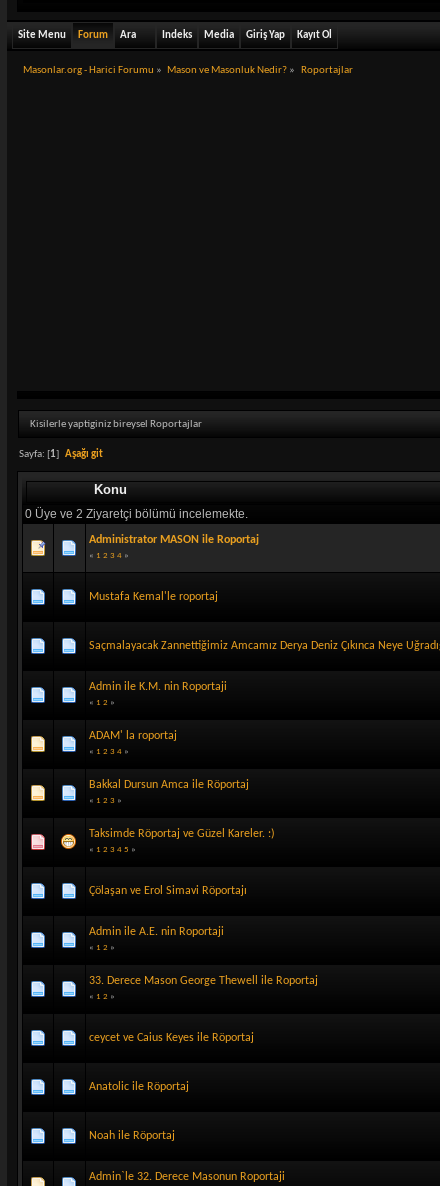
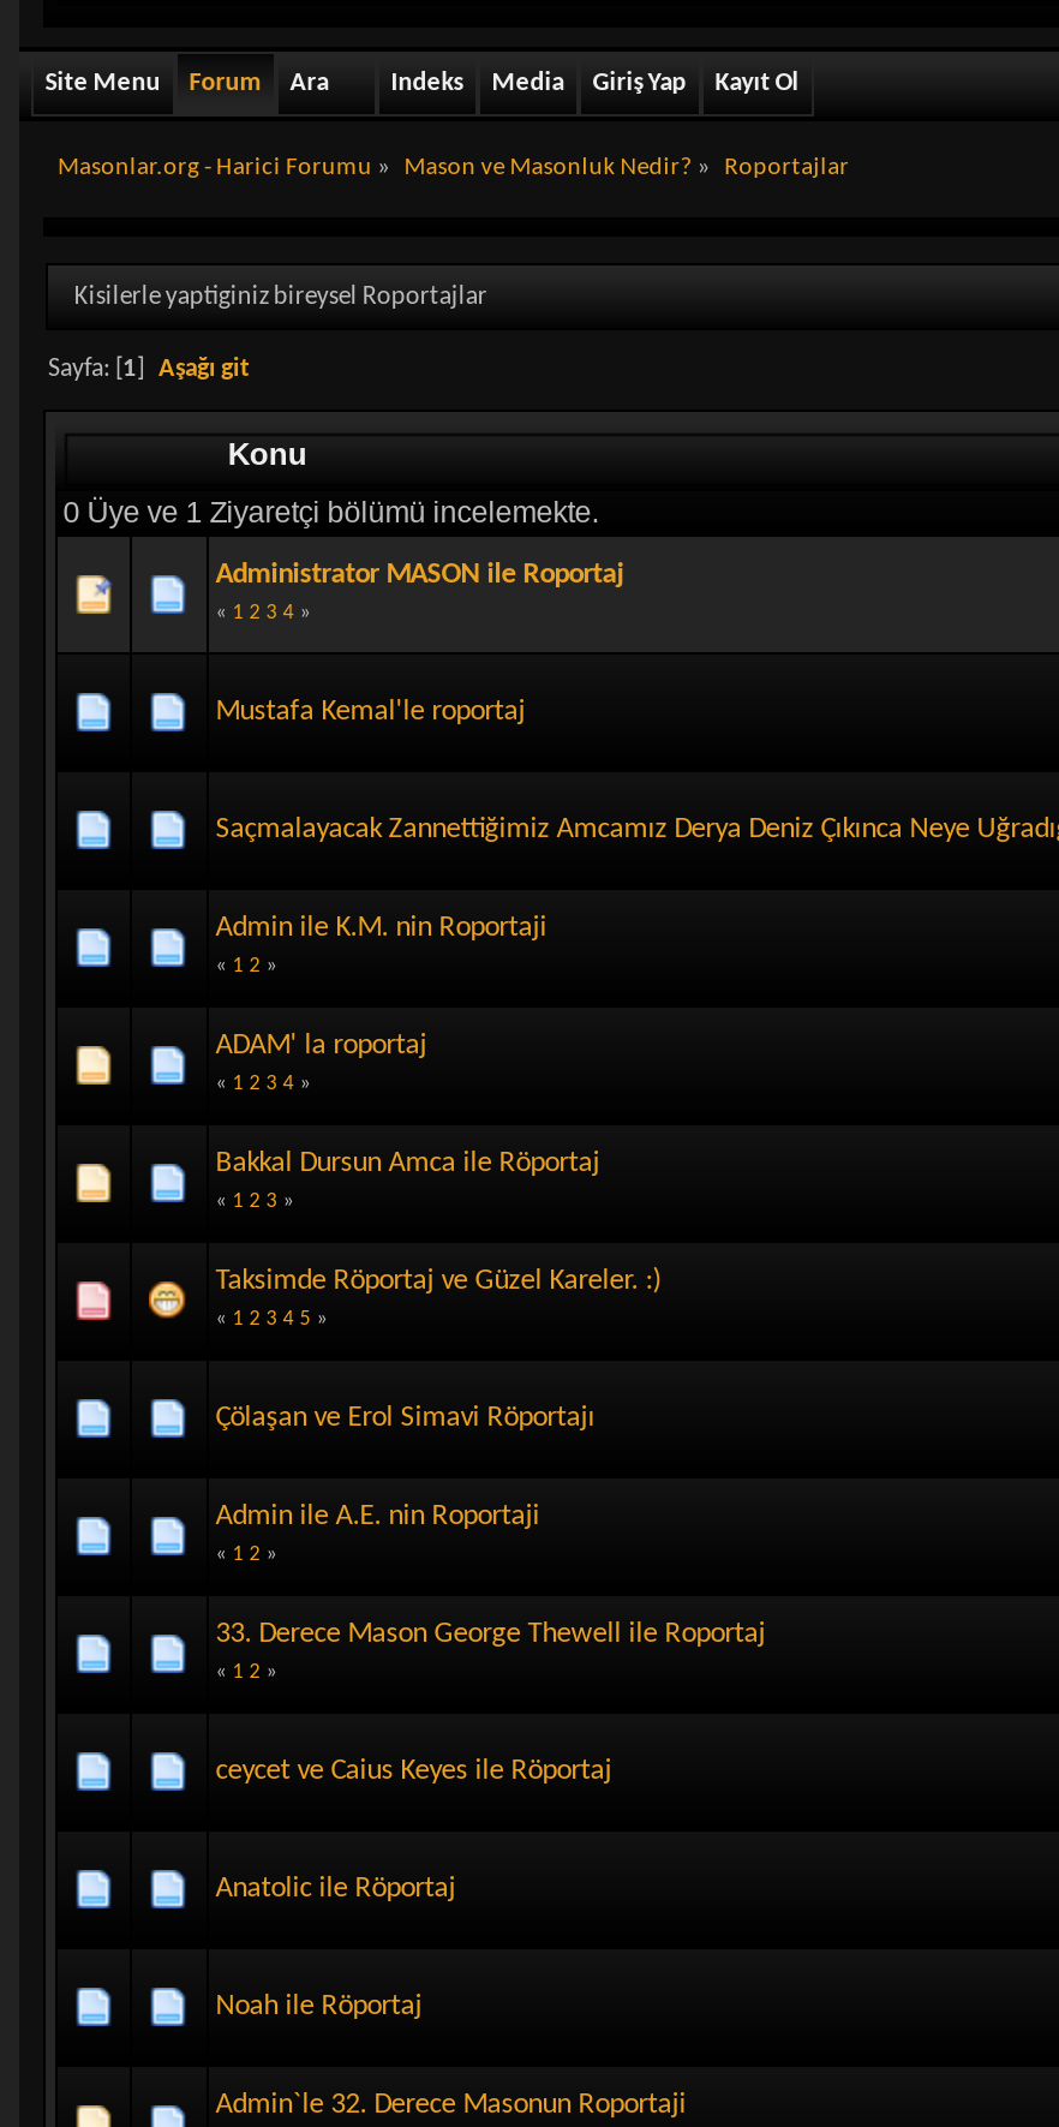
[25,507,248,521] 0 Üye ve 2 Ziyaretçi bölümü incelemekte. -> [63,496,598,530] 0 Üye ve 1 Ziyaretçi bölümü incelemekte.

